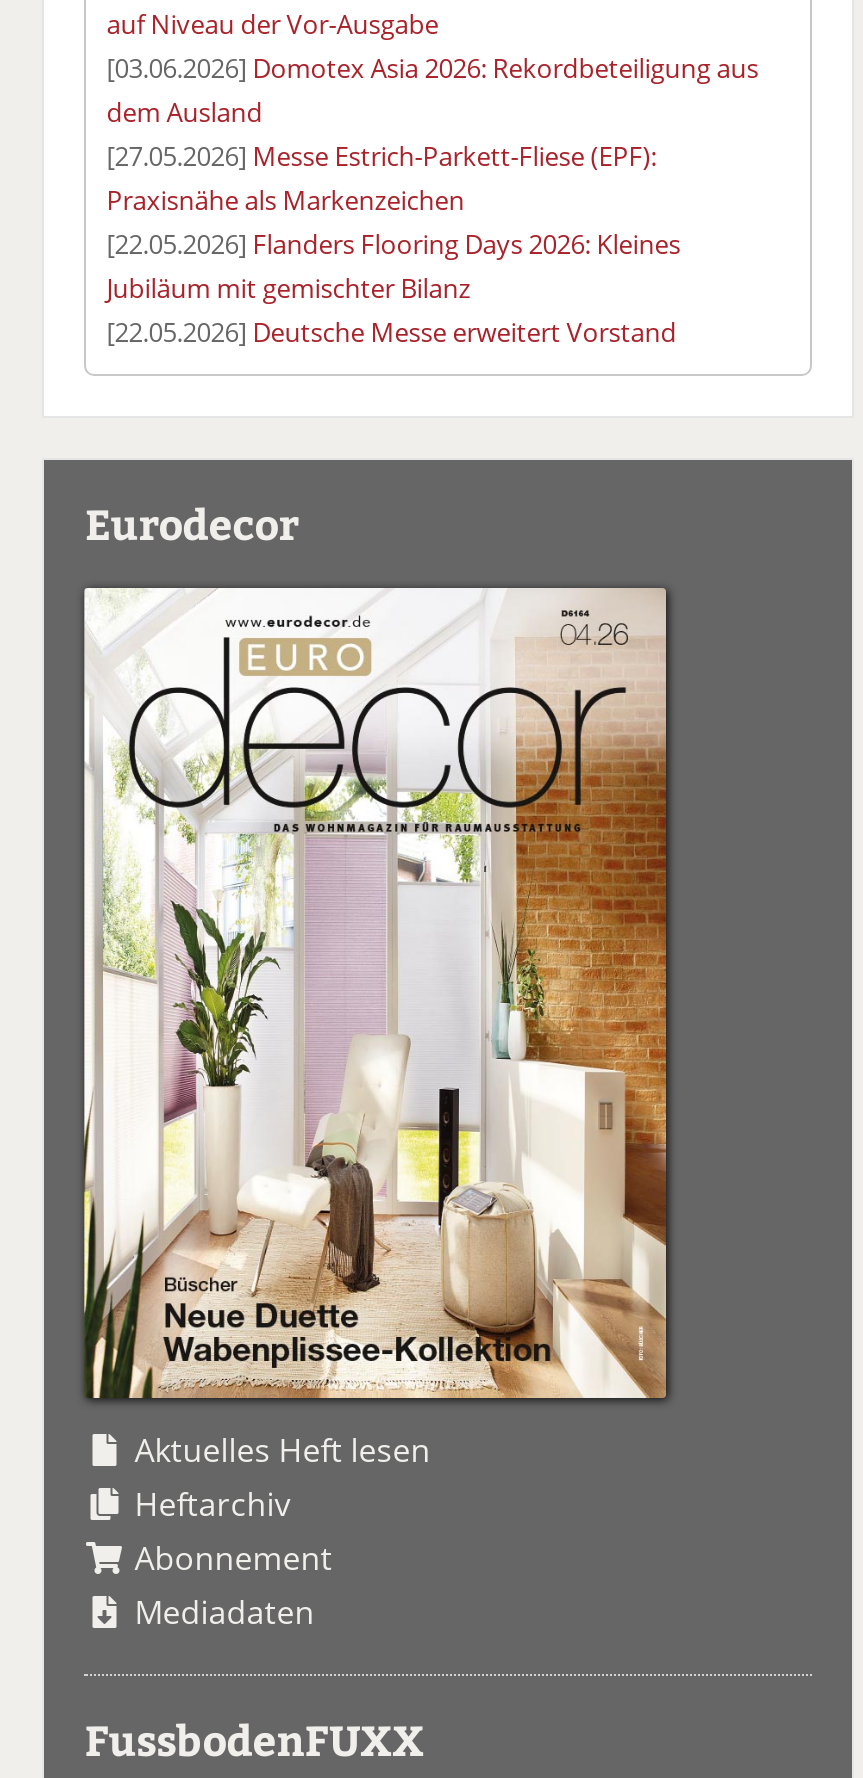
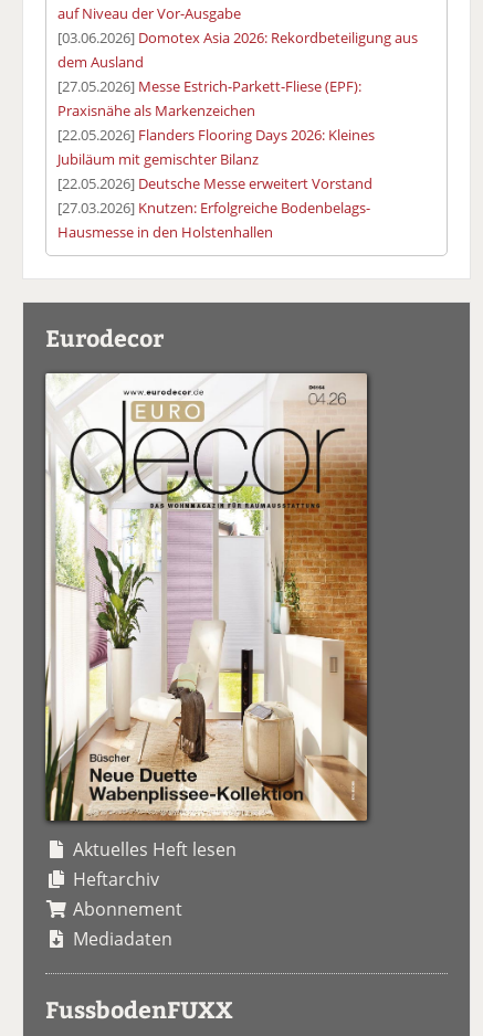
none -> [58,198,370,242] [27.03.2026] Knutzen: Erfolgreiche Bodenbelags- | Hausmesse in den Holstenhallen

